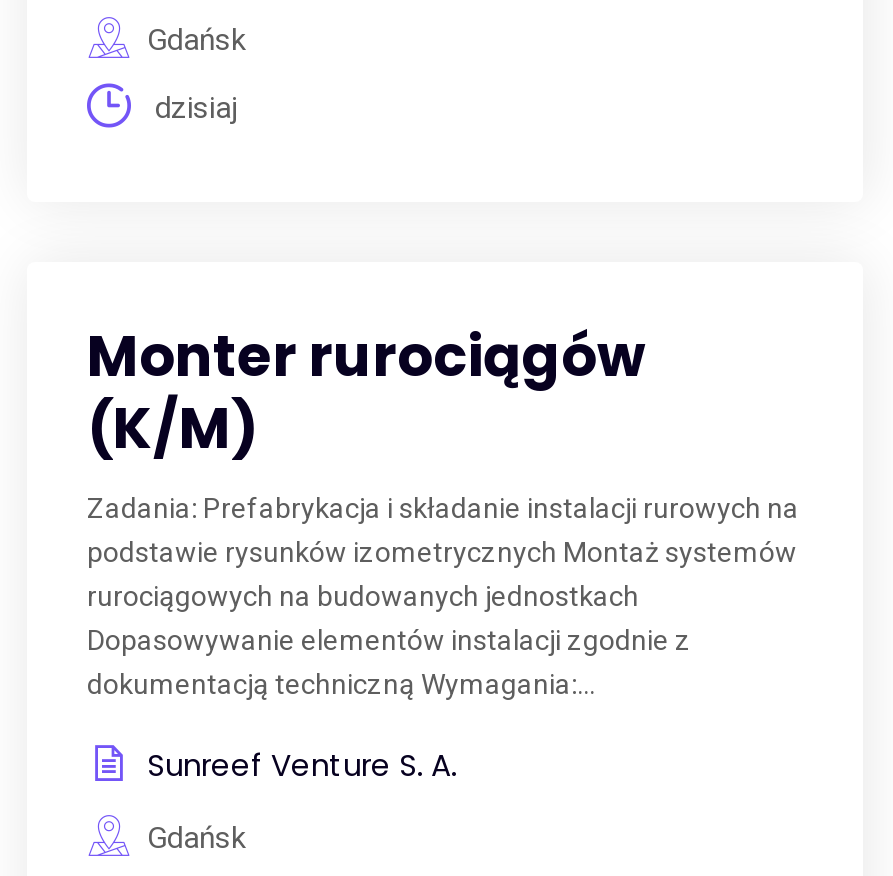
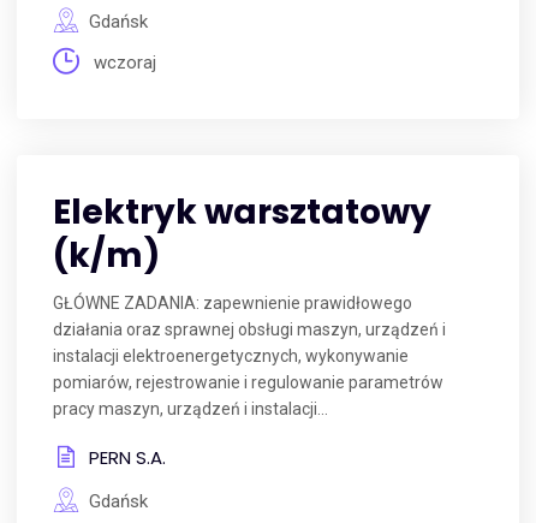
[147,90,237,126] dzisiaj -> [89,52,156,73] wczoraj
[87,318,799,700] Monter rurociągów | (K/M) | Zadania: Prefabrykacja i składanie instalacji rurowych na | podstawie rysunków izometrycznych Montaż systemów | rurociągowych na budowanych jednostkach | Dopasowywanie elementów instalacji zgodnie z | dokumentacją techniczną Wymagania:... -> [53,189,446,418] Elektryk warsztatowy | (k/m) | GŁÓWNE ZADANIA: zapewnienie prawidłowego | działania oraz sprawnej obsługi maszyn, urządzeń i | instalacji elektroenergetycznych, wykonywanie | pomiarów, rejestrowanie i regulowanie parametrów | pracy maszyn, urządzeń i instalacji...
[147,744,457,786] Sunreef Venture S. A. -> [89,445,166,470] PERN S.A.

